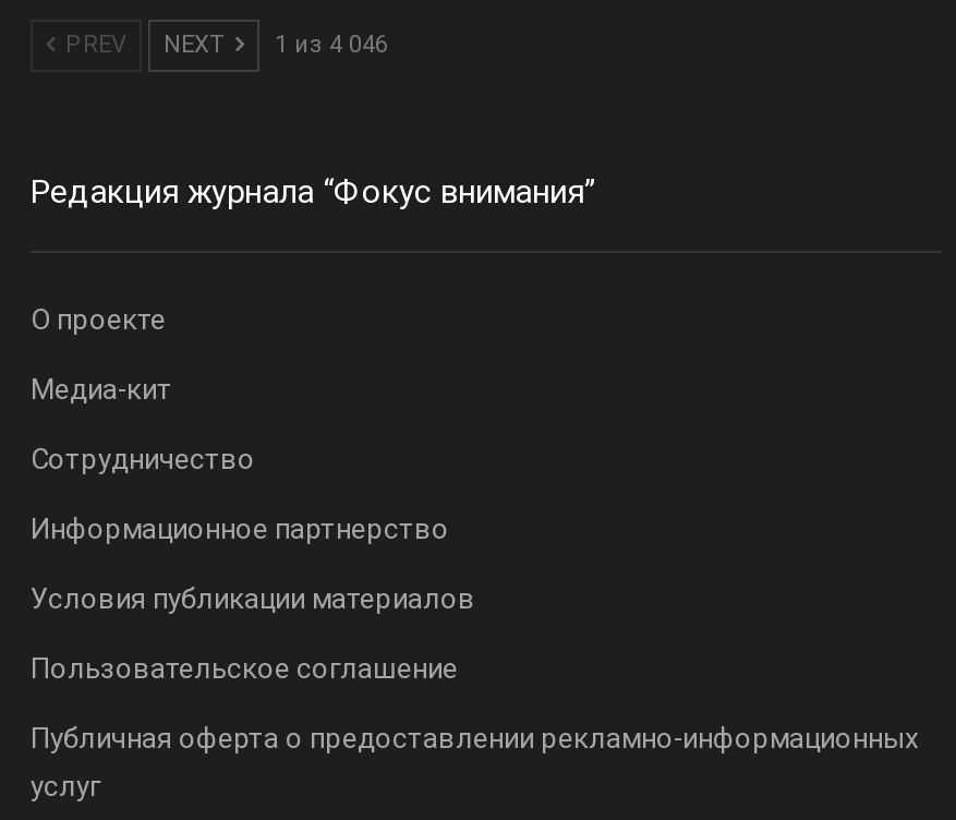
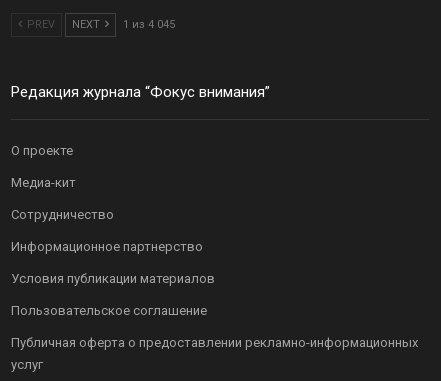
[59,31,388,59] PREV NEXT 1 из 4 046 -> [24,18,175,31] PREV NEXT 1 из 4 045

